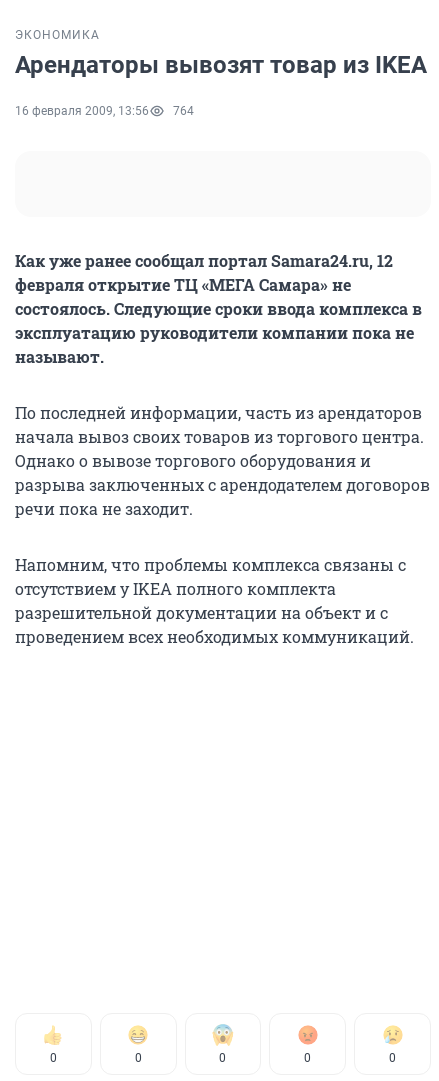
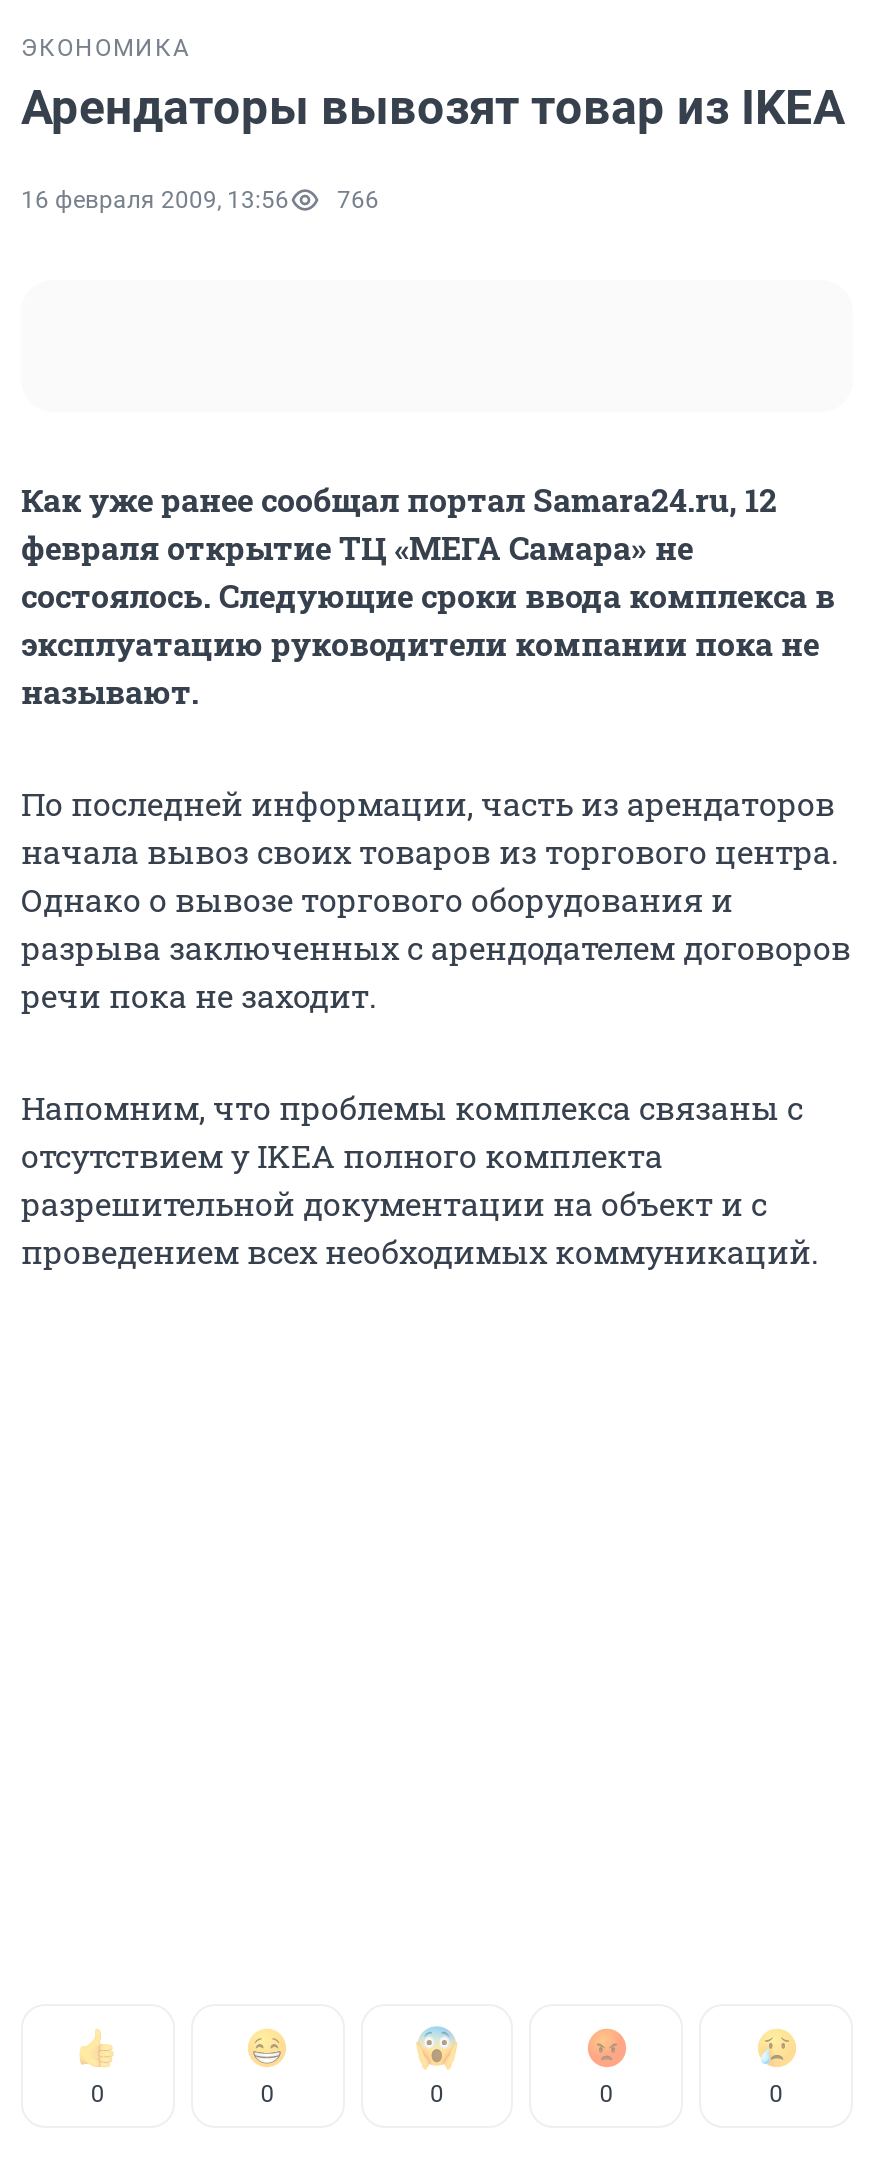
[15,104,194,118] 16 февраля 2009, 13:56 764 -> [21,186,379,214] 16 февраля 2009, 13:56 766

